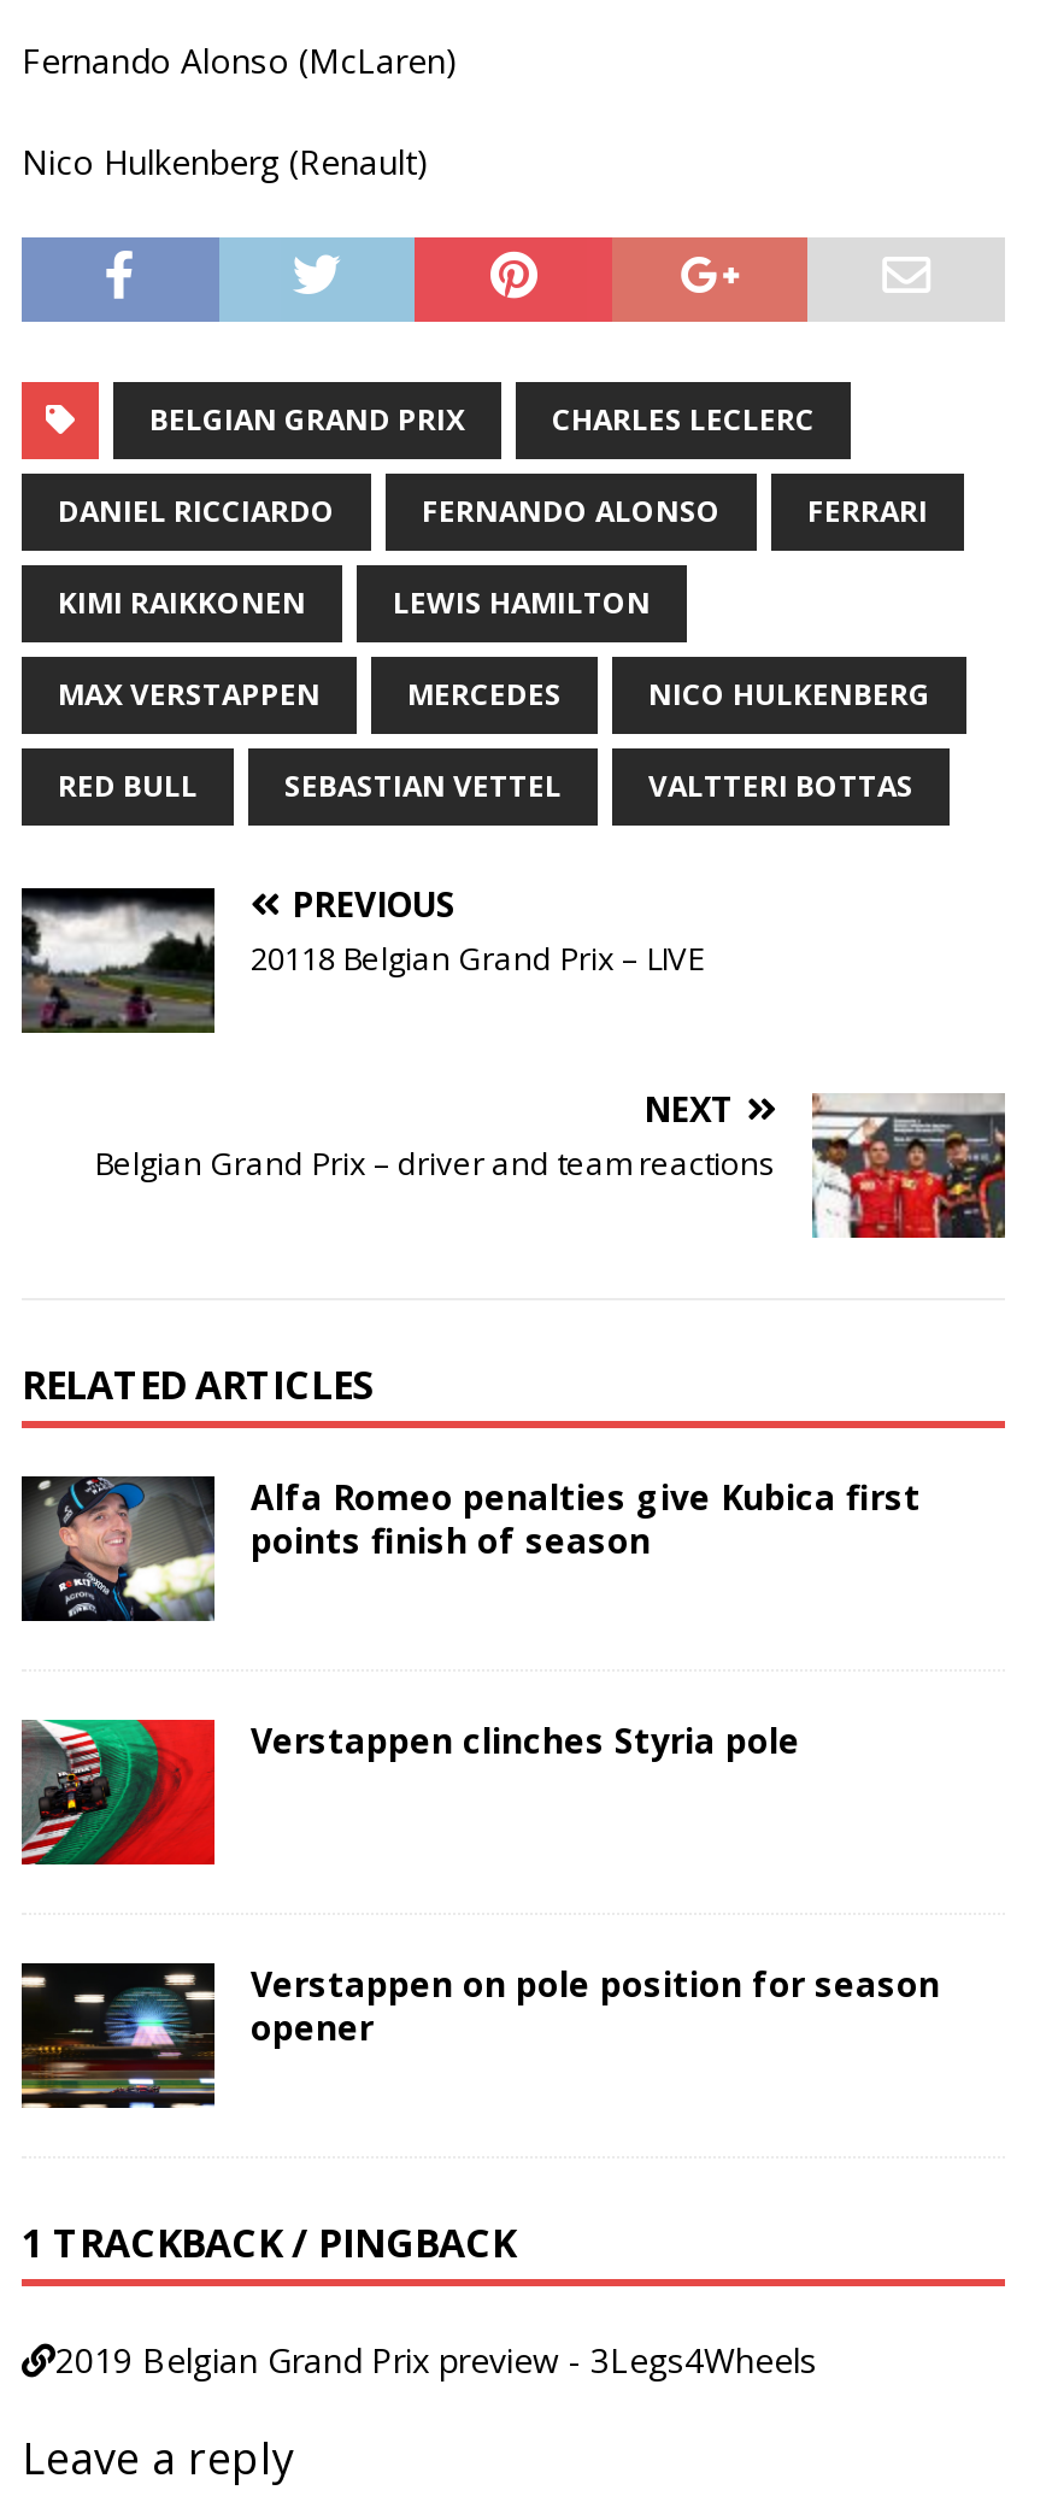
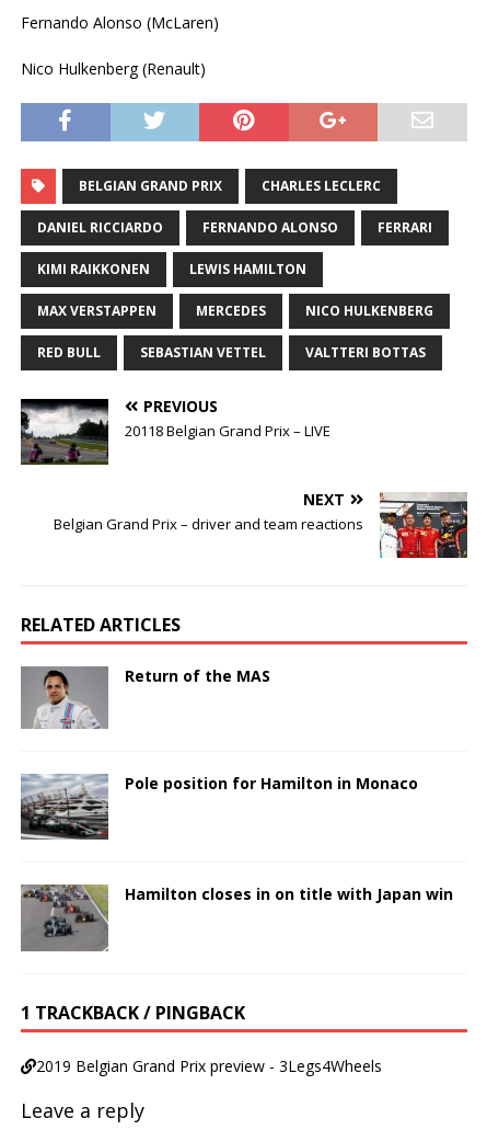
[22,1473,921,1626] [image] | Alfa Romeo penalties give Kubica first | points finish of season -> [22,665,270,731] [image] | Return of the MAS
[22,1717,800,1869] [image] | Verstappen clinches Styria pole -> [21,773,418,842] [image] | Pole position for Hamilton in Monaco
[19,1960,940,2110] [image] | Verstappen on pole position for season | opener -> [20,883,453,952] [image] | Hamilton closes in on title with Japan win

